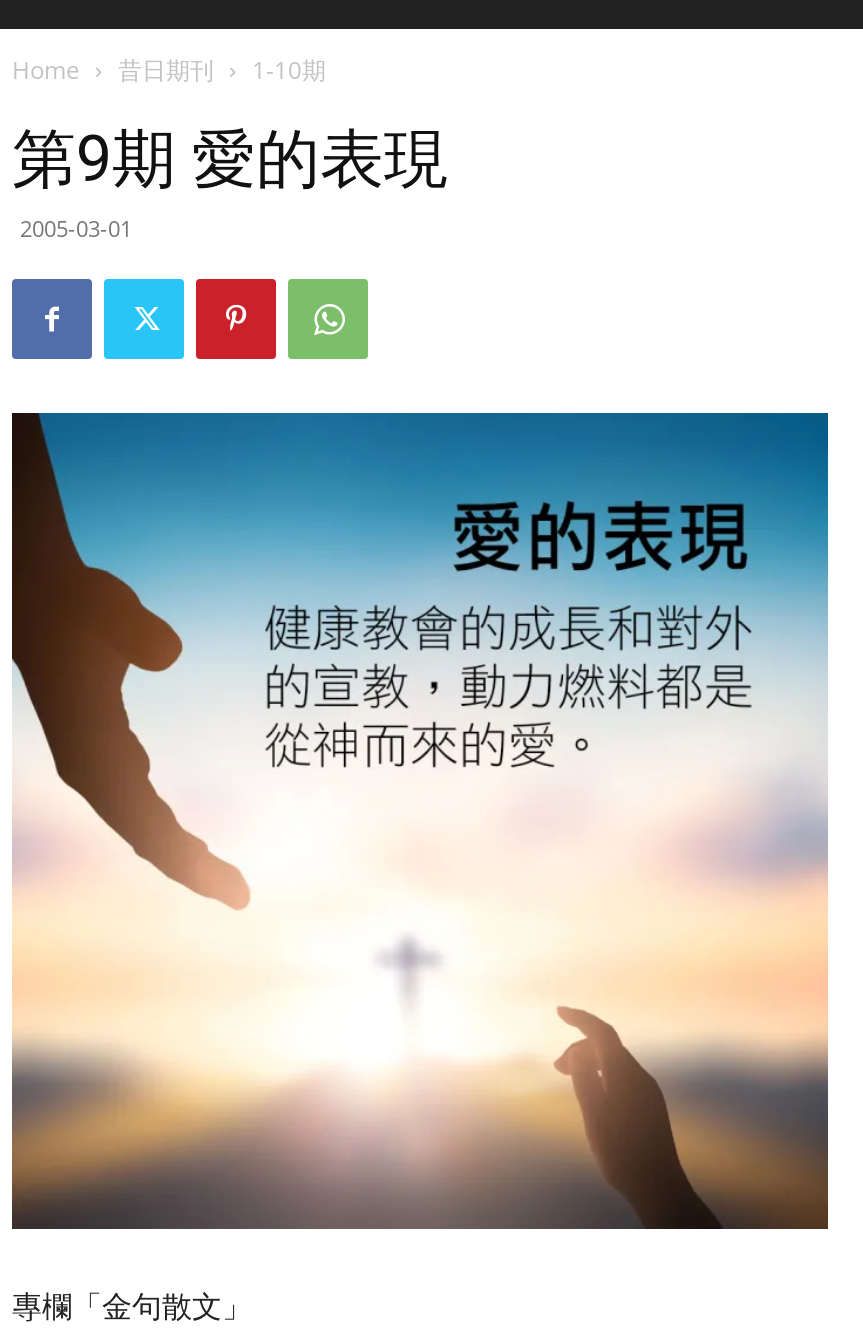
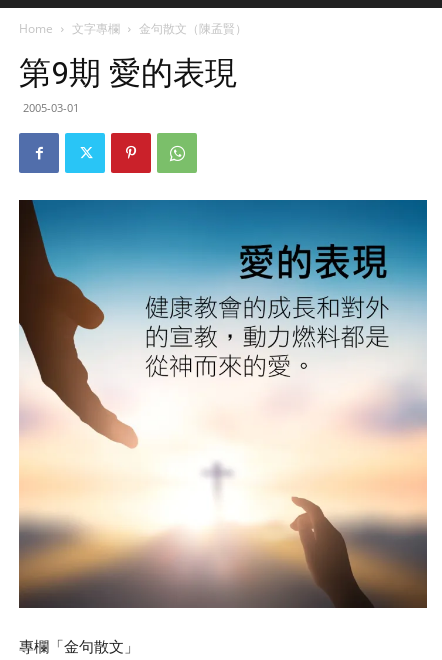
[118,53,326,87] 昔日期刊 | 1-10期 -> [72,20,247,37] 文字專欄 | 金句散文（陳孟賢）

